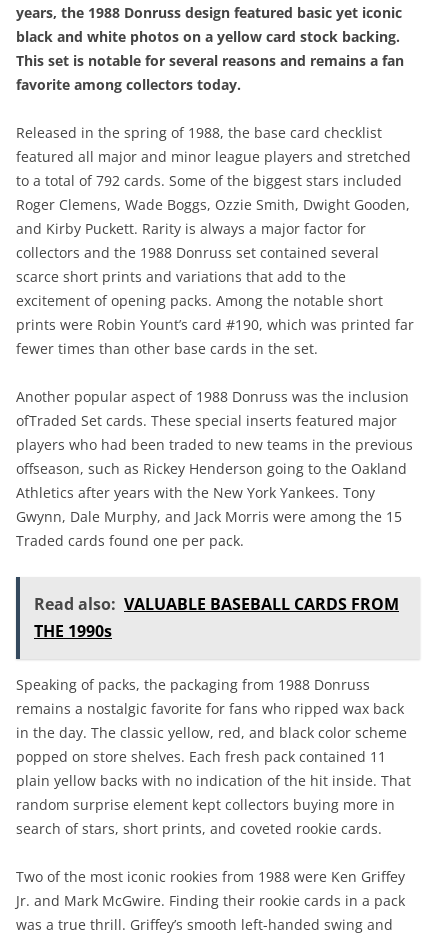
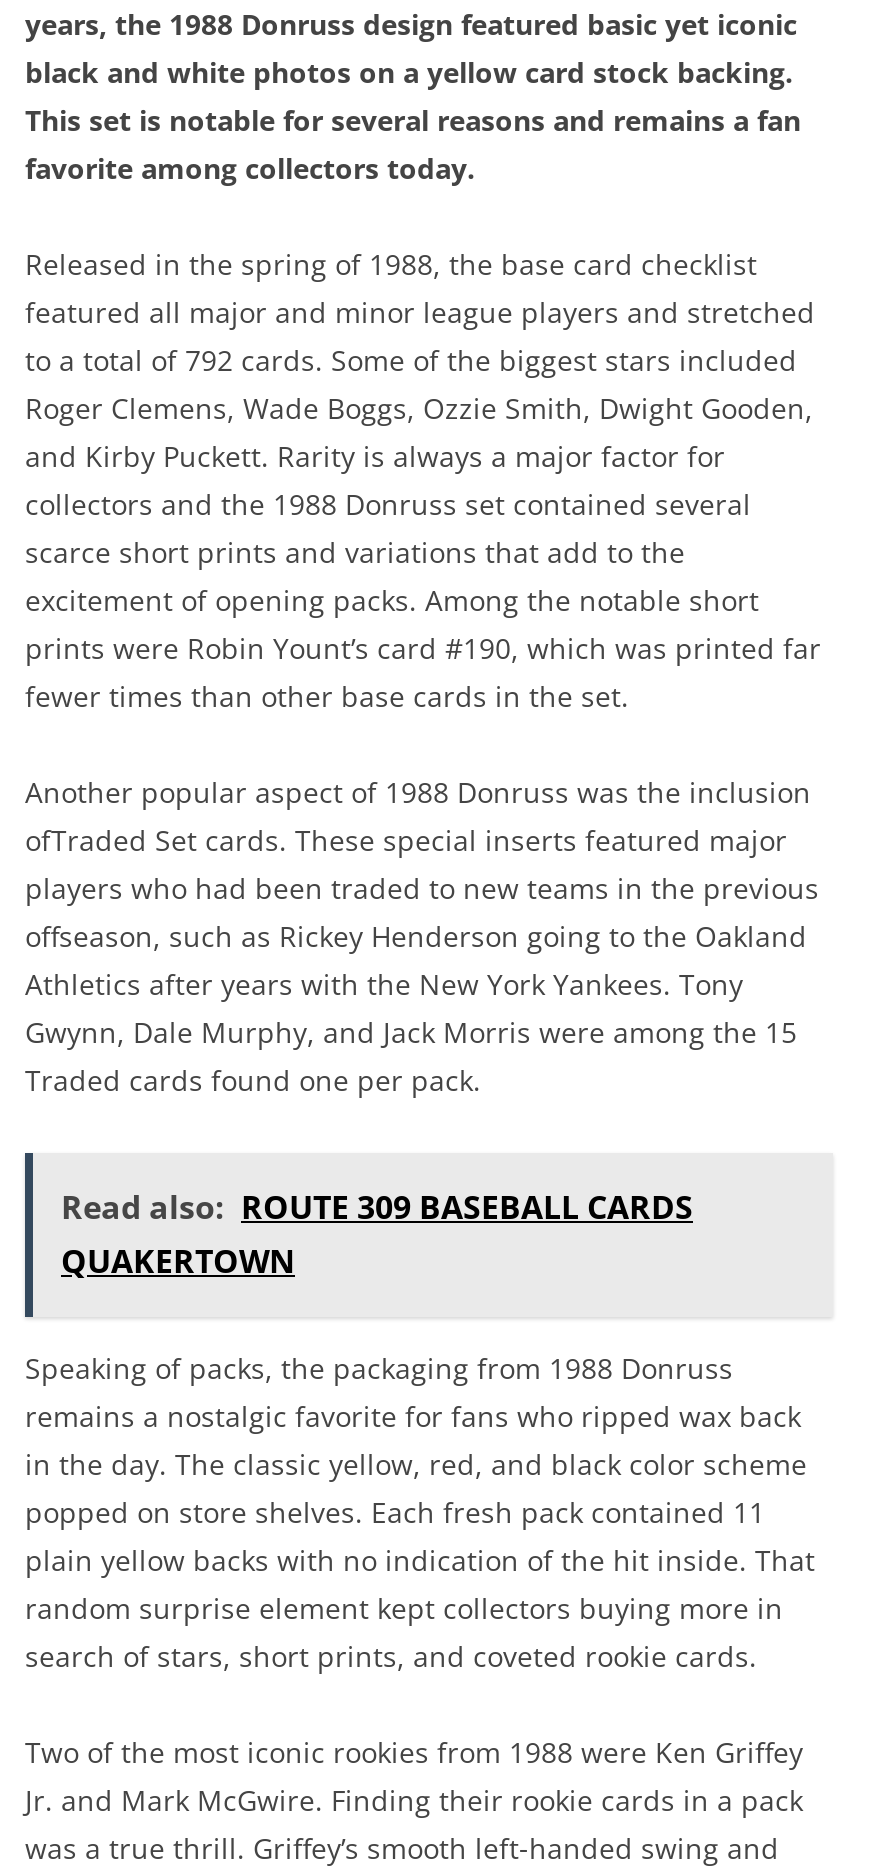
[34,593,399,642] Read also: VALUABLE BASEBALL CARDS FROM | THE 1990s -> [61,1186,693,1284] Read also: ROUTE 309 BASEBALL CARDS | QUAKERTOWN

